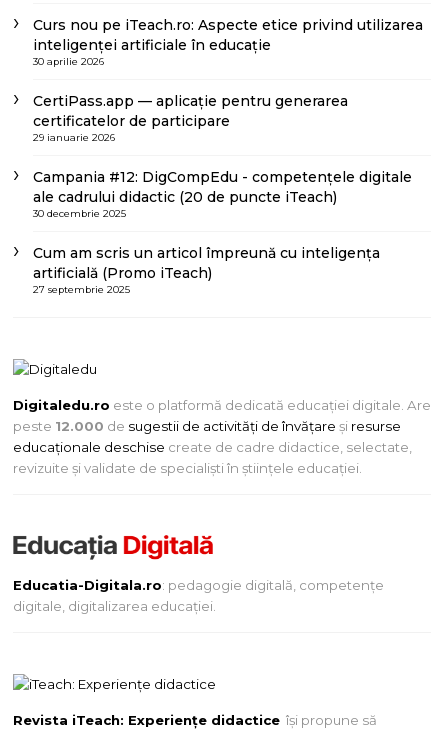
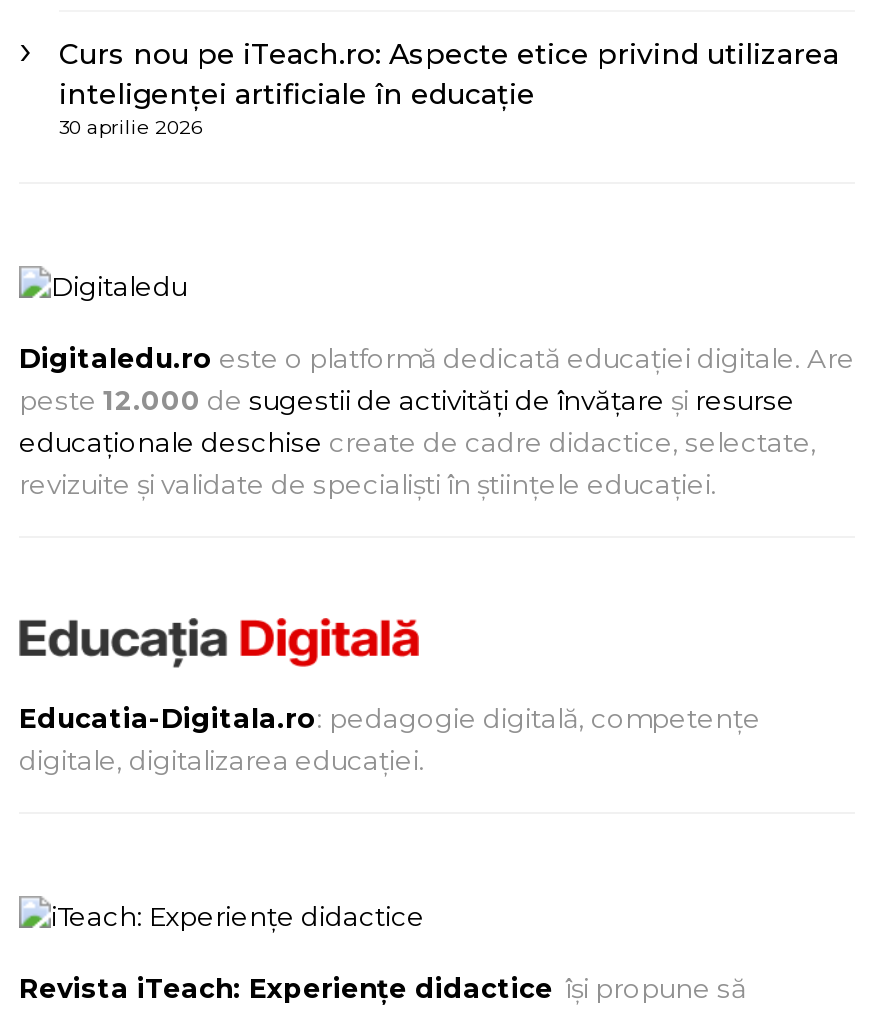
[33,92,412,295] CertiPass.app — aplicație pentru generarea | certificatelor de participare | 29 ianuarie 2026 | Campania #12: DigCompEdu - competențele digitale | ale cadrului didactic (20 de puncte iTeach) | 30 decembrie 2025 | Cum am scris un articol împreună cu inteligența | artificială (Promo iTeach) | 27 septembrie 2025 -> none

